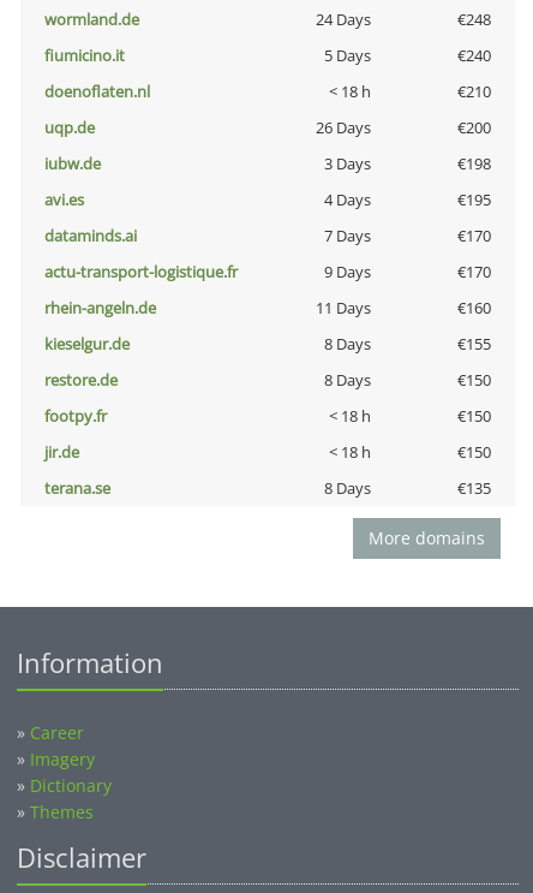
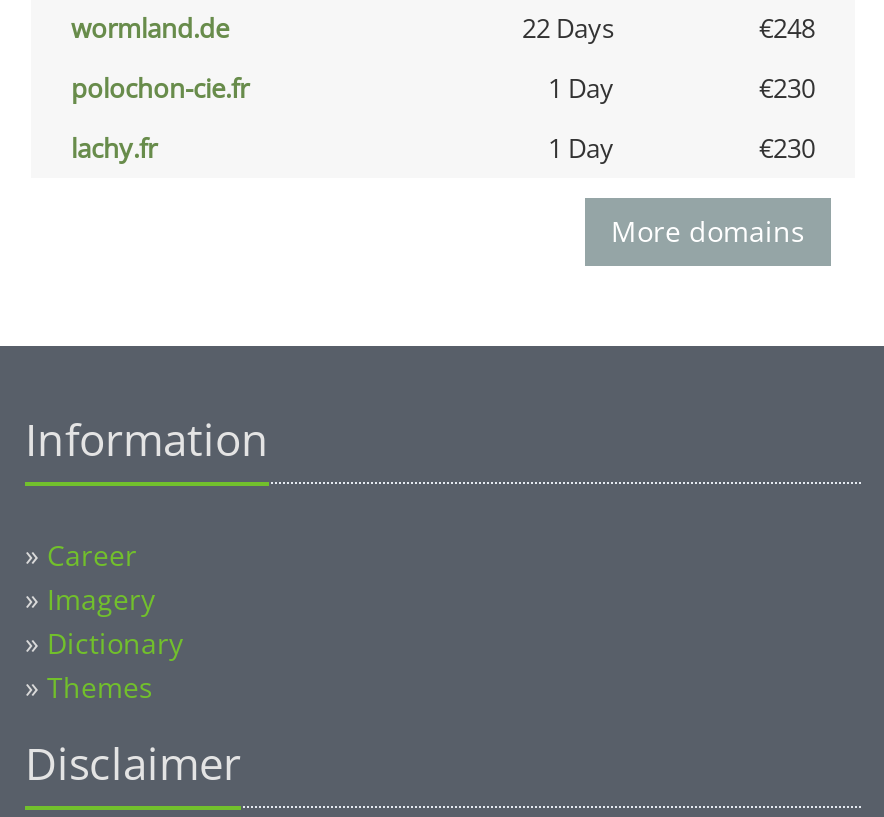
[315,8,370,30] 24 Days -> [522,10,614,46] 22 Days
[44,44,491,499] fiumicino.it | 5 Days | €240 | doenoflaten.nl | < 18 h | €210 | uqp.de | 26 Days | €200 | iubw.de | 3 Days | €198 | avi.es | 4 Days | €195 | dataminds.ai | 7 Days | €170 | actu-transport-logistique.fr | 9 Days | €170 | rhein-angeln.de | 11 Days | €160 | kieselgur.de | 8 Days | €155 | restore.de | 8 Days | €150 | footpy.fr | < 18 h | €150 | jir.de | < 18 h | €150 | terana.se | 8 Days | €135 -> [71,70,815,166] polochon-cie.fr | 1 Day | €230 | lachy.fr | 1 Day | €230

